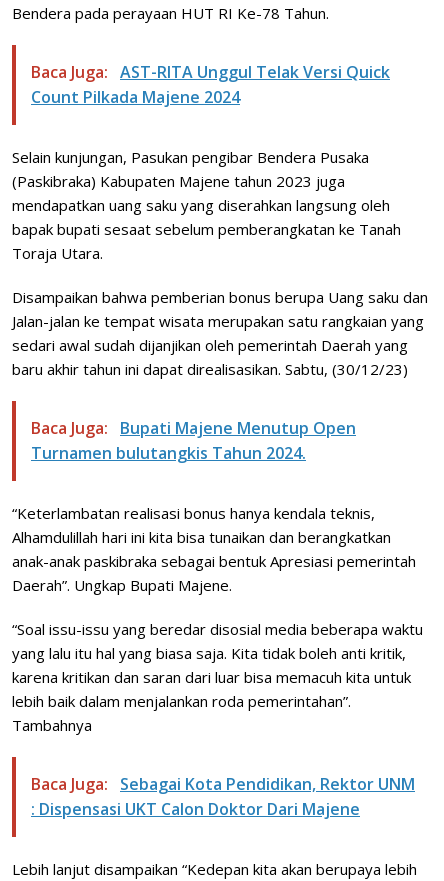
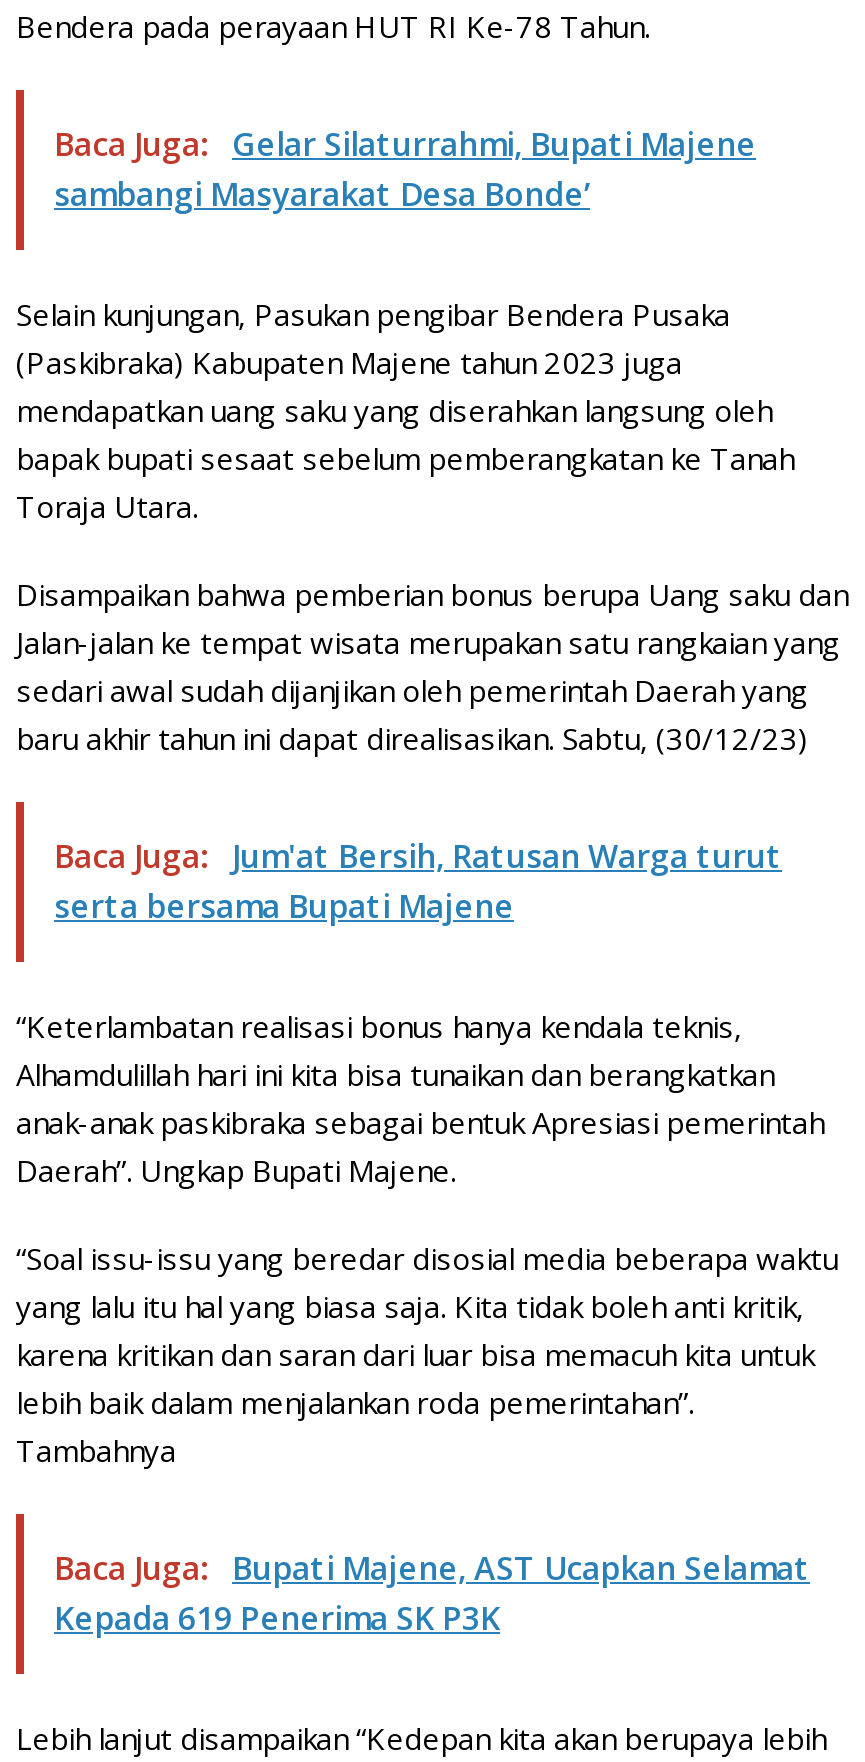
[31,60,390,107] Baca Juga: AST-RITA Unggul Telak Versi Quick | Count Pilkada Majene 2024 -> [54,121,756,215] Baca Juga: Gelar Silaturrahmi, Bupati Majene | sambangi Masyarakat Desa Bonde’
[31,416,356,463] Baca Juga: Bupati Majene Menutup Open | Turnamen bulutangkis Tahun 2024. -> [54,833,782,927] Baca Juga: Jum'at Bersih, Ratusan Warga turut | serta bersama Bupati Majene
[31,772,415,819] Baca Juga: Sebagai Kota Pendidikan, Rektor UNM | : Dispensasi UKT Calon Doktor Dari Majene -> [54,1545,810,1639] Baca Juga: Bupati Majene, AST Ucapkan Selamat | Kepada 619 Penerima SK P3K

